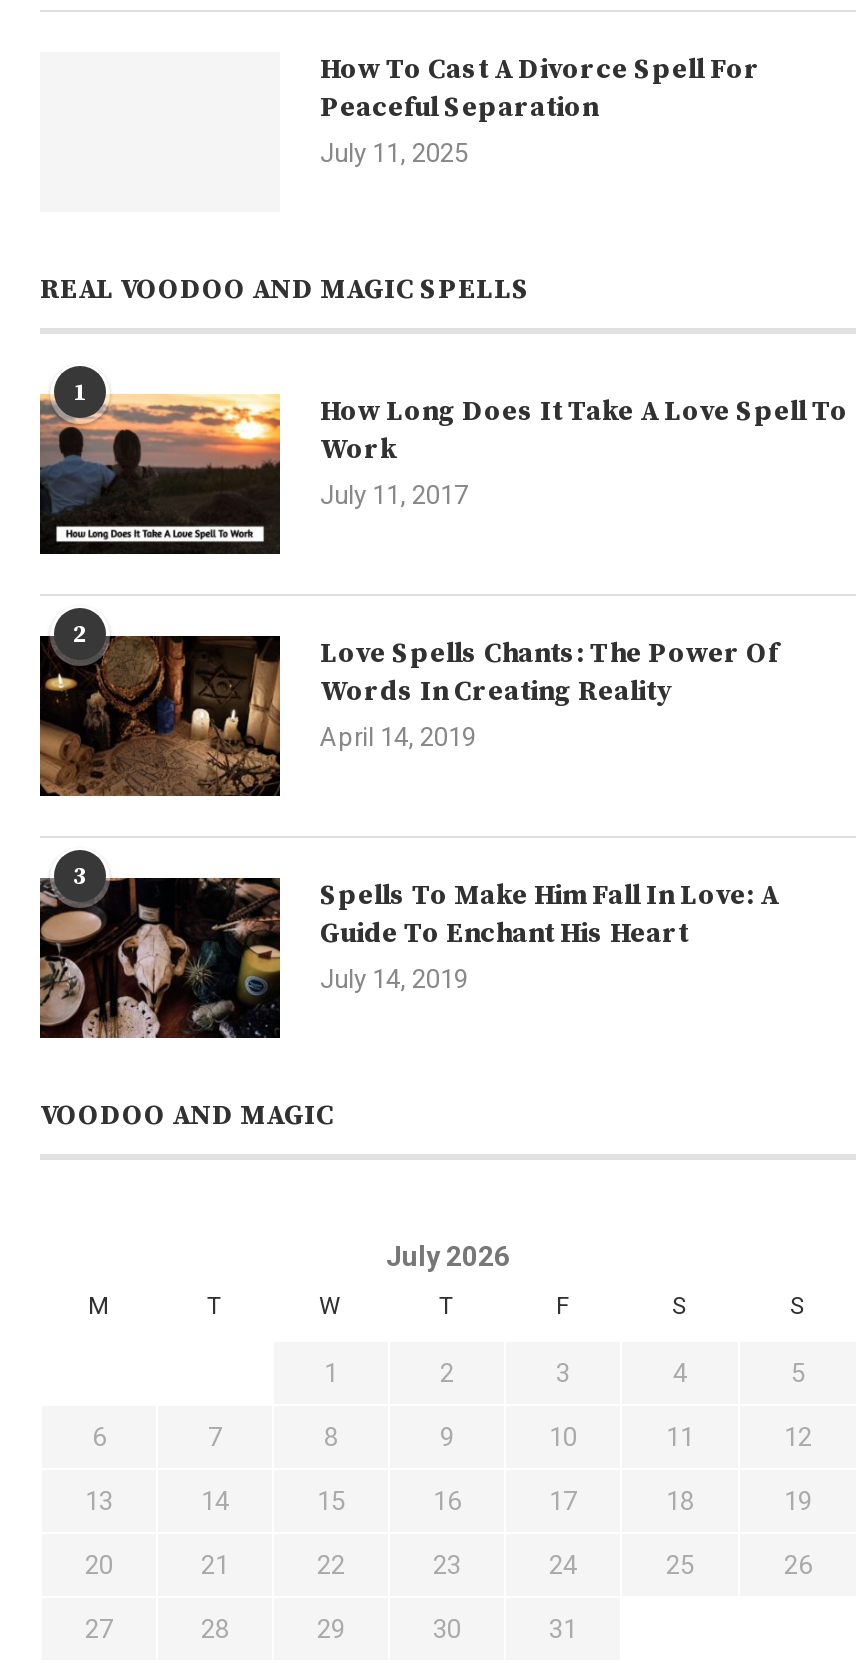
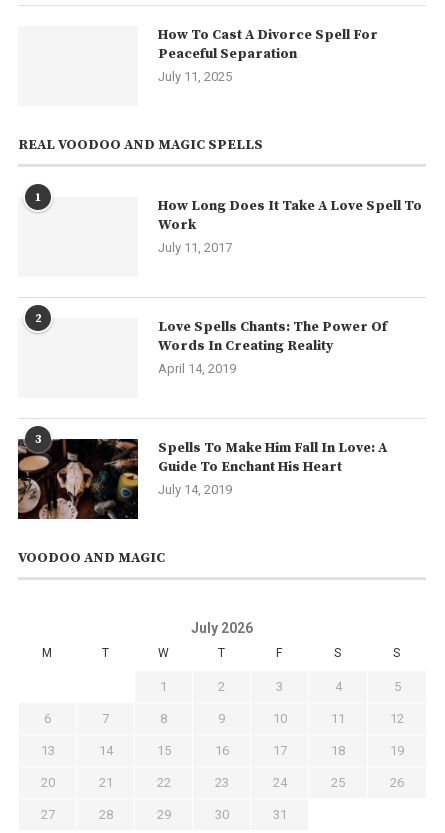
[38,394,282,556] [image] -> none
[38,634,282,798] [image] -> none

